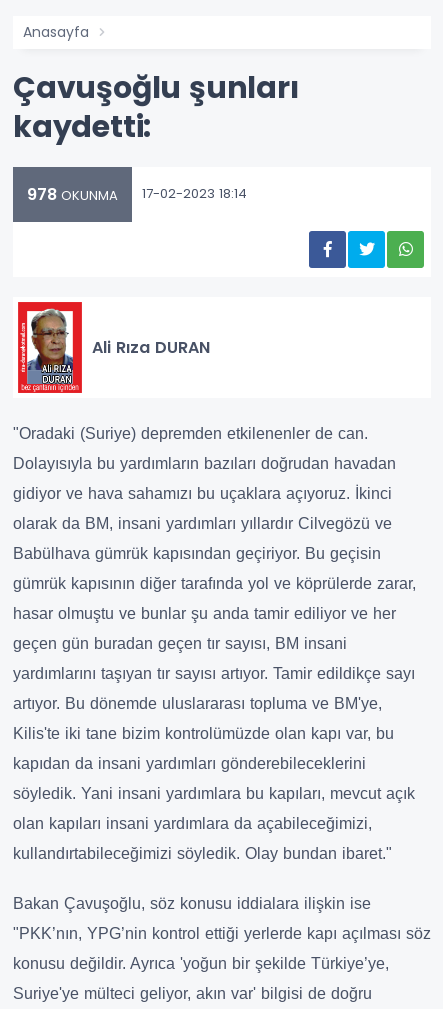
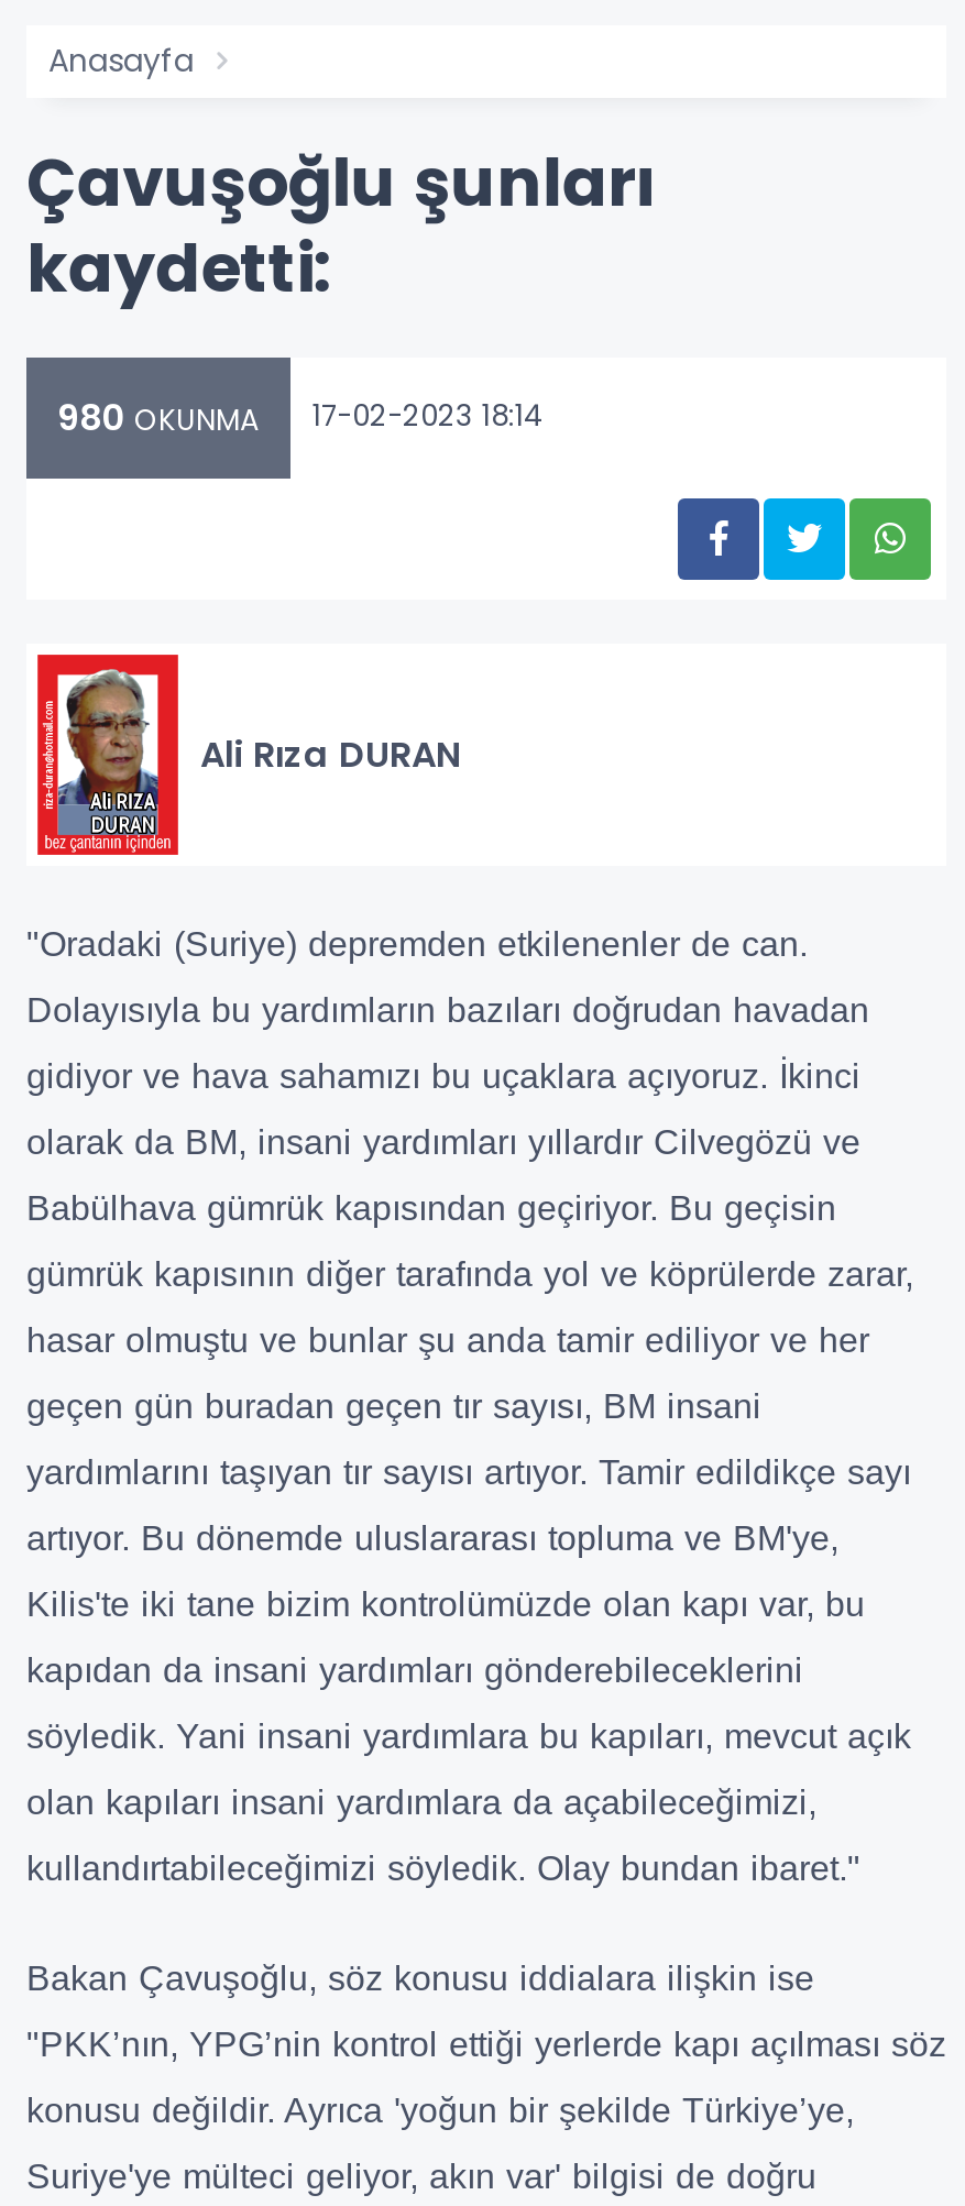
[27,182,247,205] 978 OKUNMA 17-02-2023 18:14 -> [57,392,544,442] 980 OKUNMA 17-02-2023 18:14

